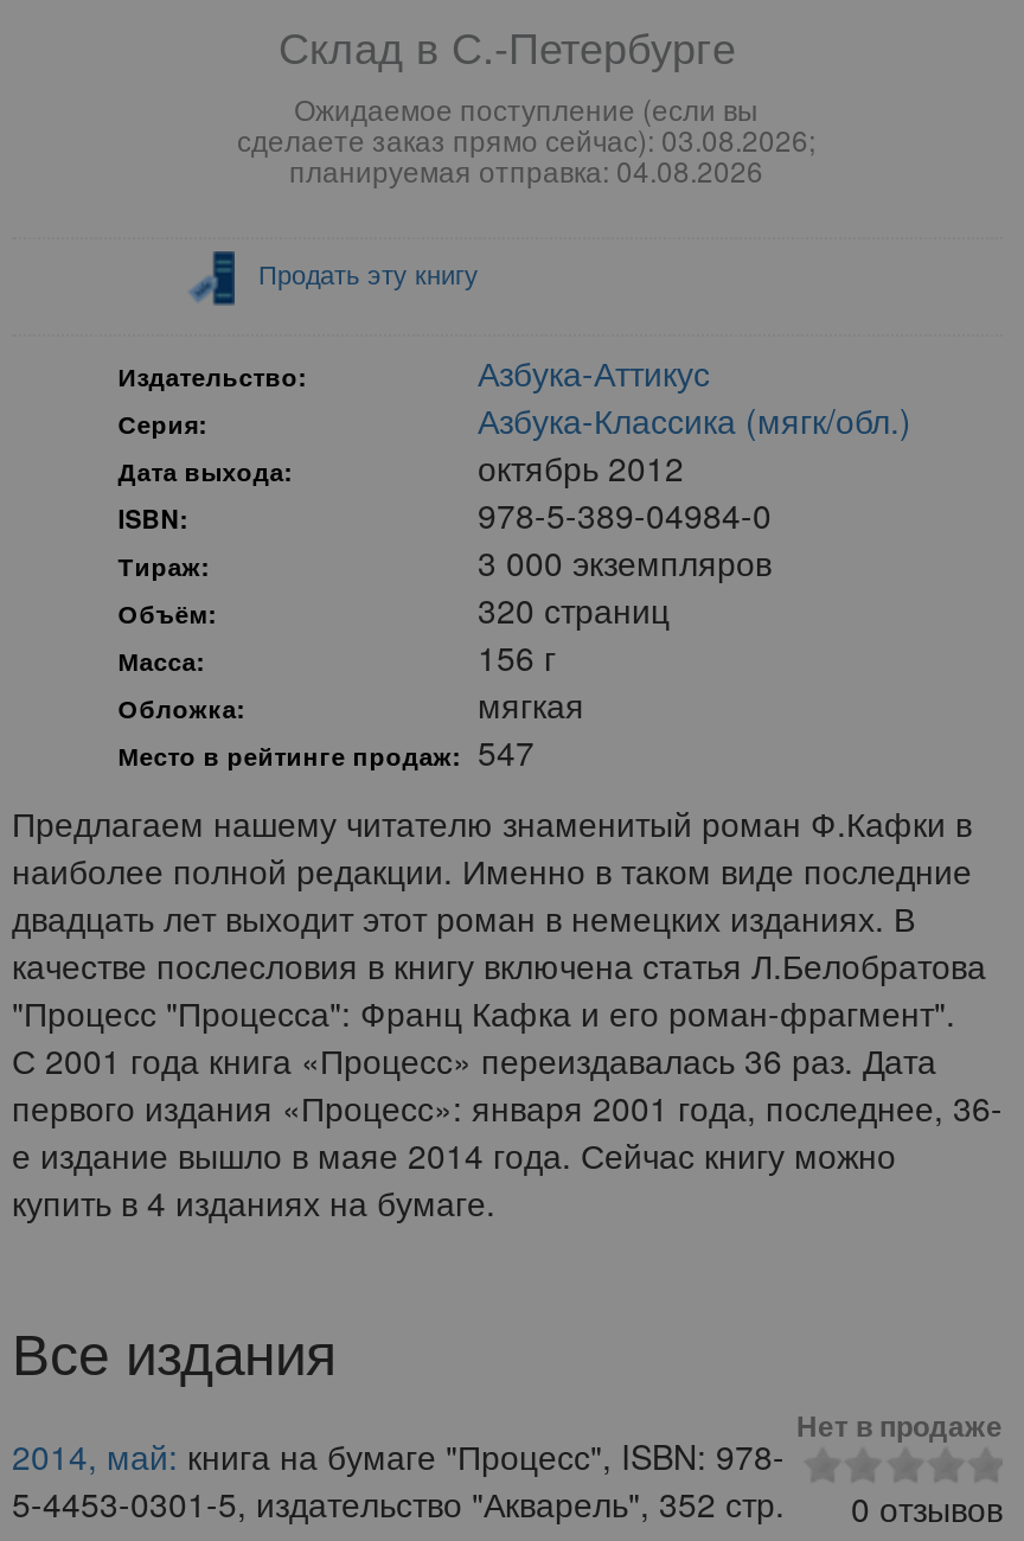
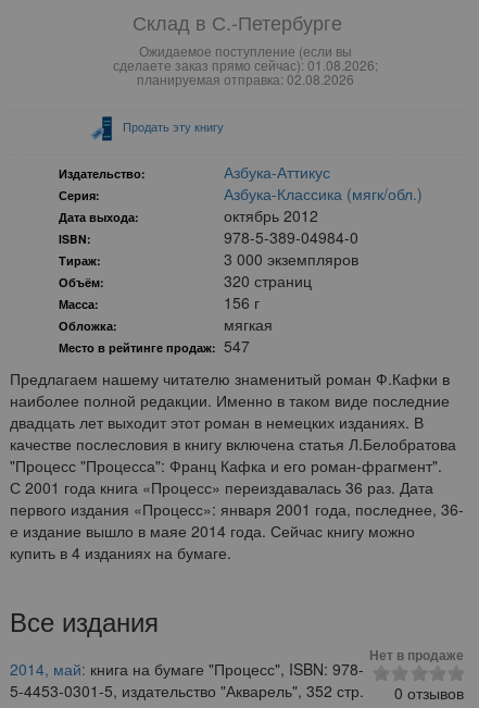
[237,118,815,158] сделаете заказ прямо сейчас): 03.08.2026; -> [113,55,378,74] сделаете заказ прямо сейчас): 01.08.2026;
[289,149,763,189] планируемая отправка: 04.08.2026 -> [137,69,354,88] планируемая отправка: 02.08.2026

